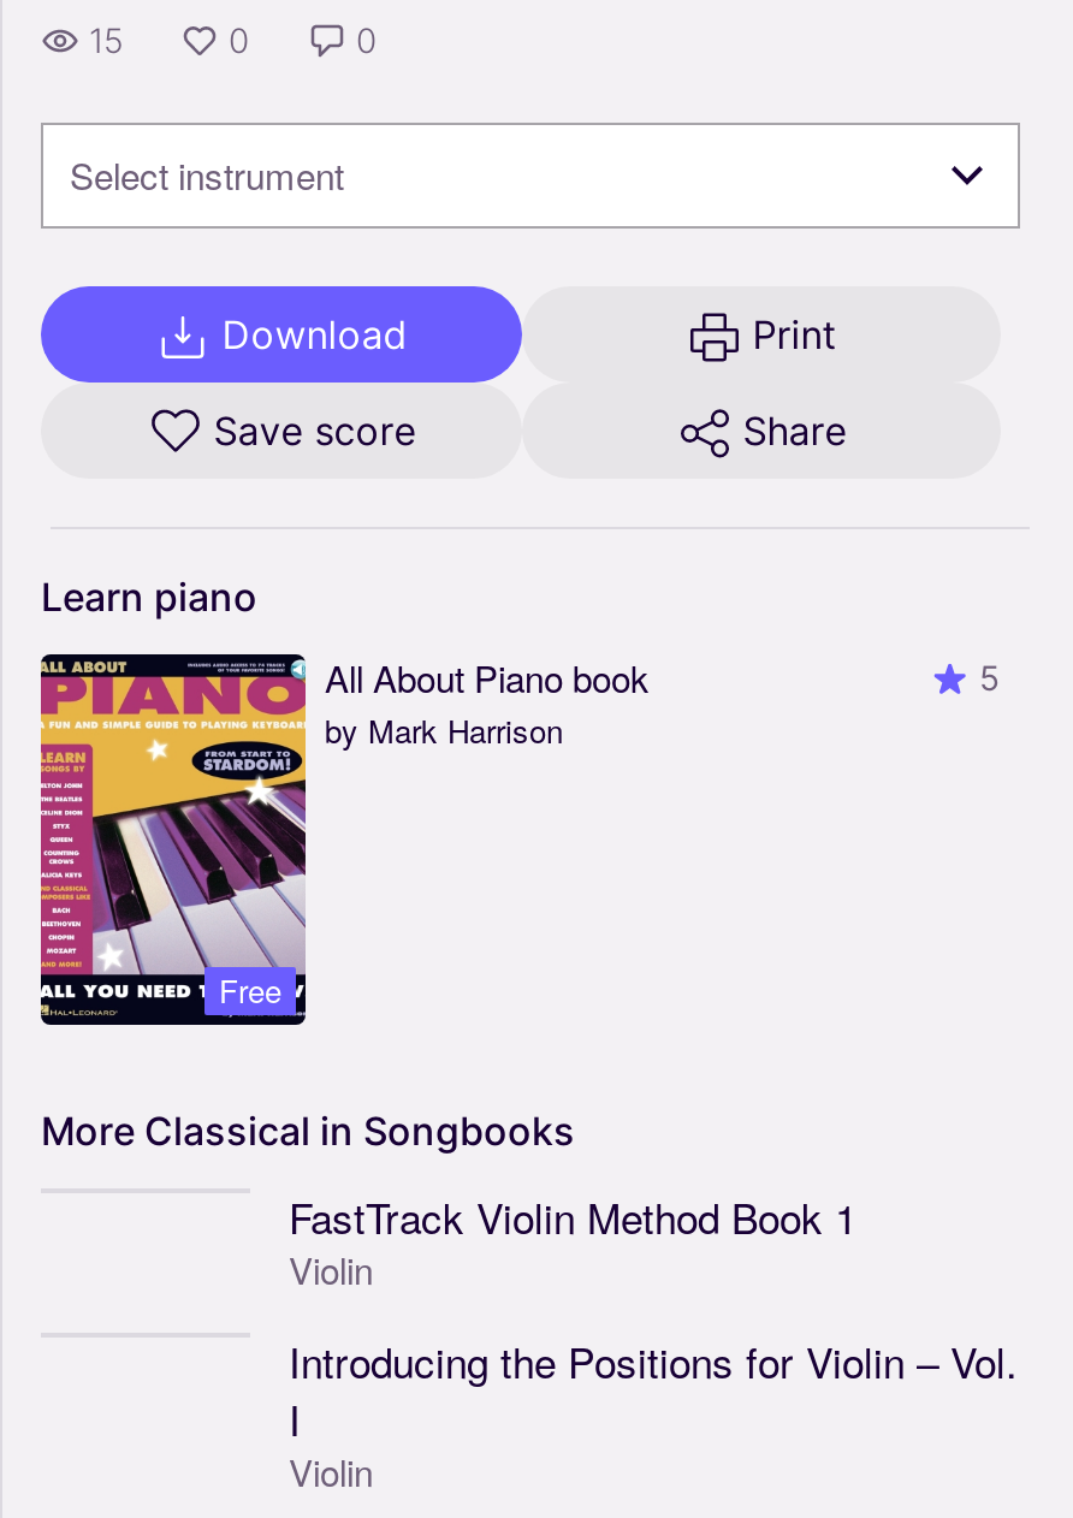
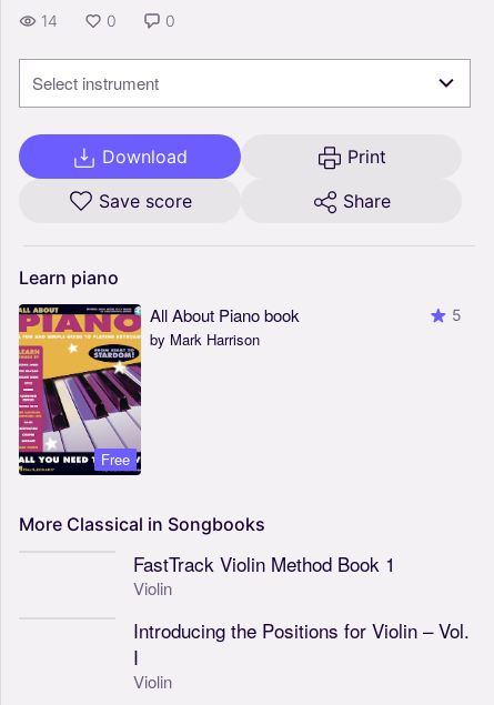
[89,20,123,61] 15 -> [41,11,58,30] 14

